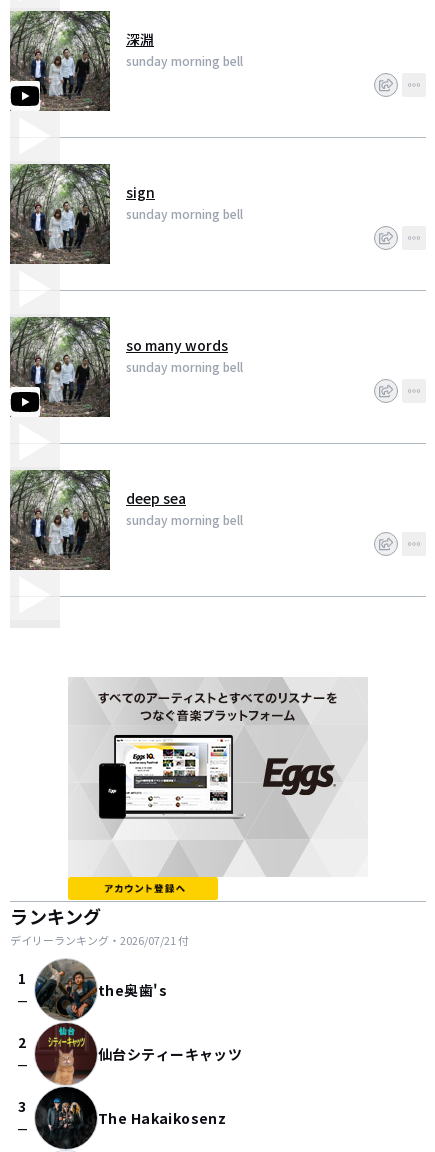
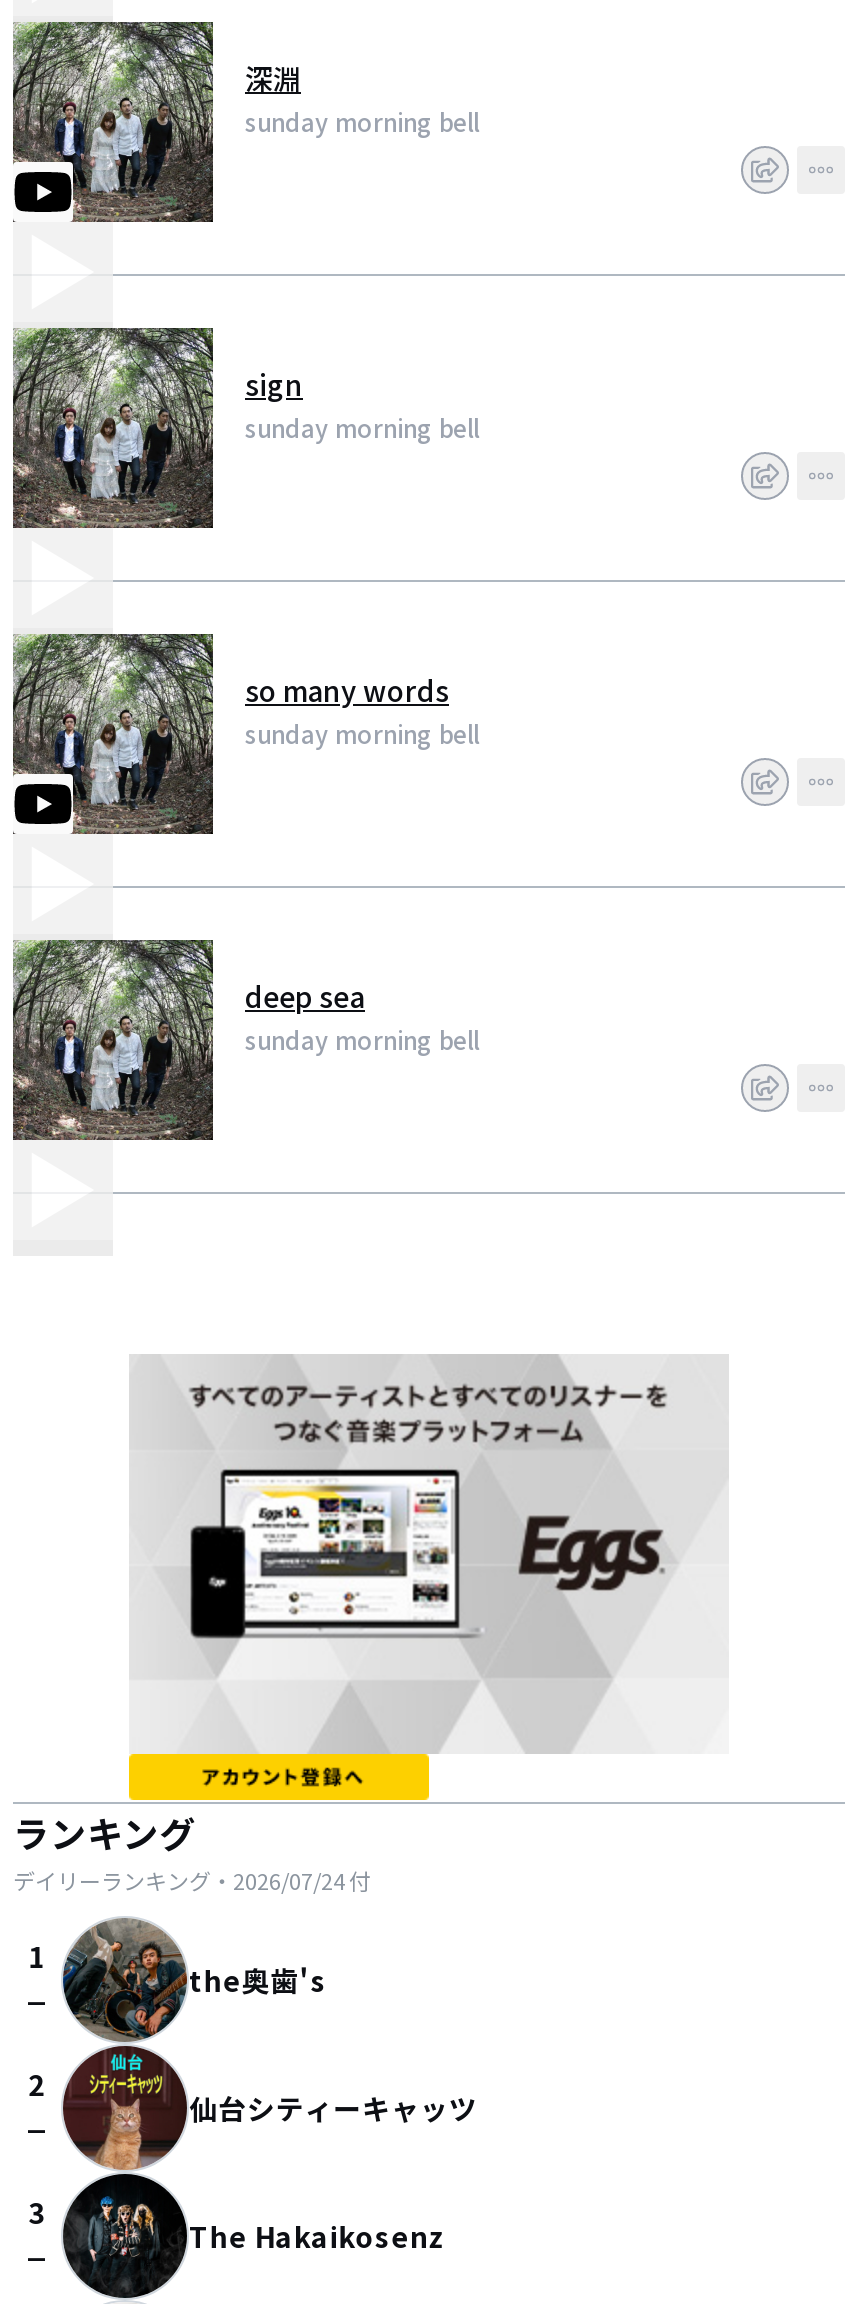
[10,932,189,948] デイリーランキング・2026/07/21付 -> [13,1864,371,1896] デイリーランキング・2026/07/24付

